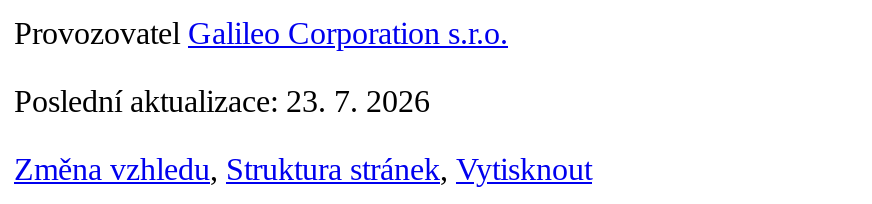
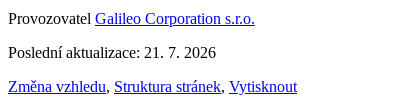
[14,84,430,118] Poslední aktualizace: 23. 7. 2026 -> [8,44,216,61] Poslední aktualizace: 21. 7. 2026

